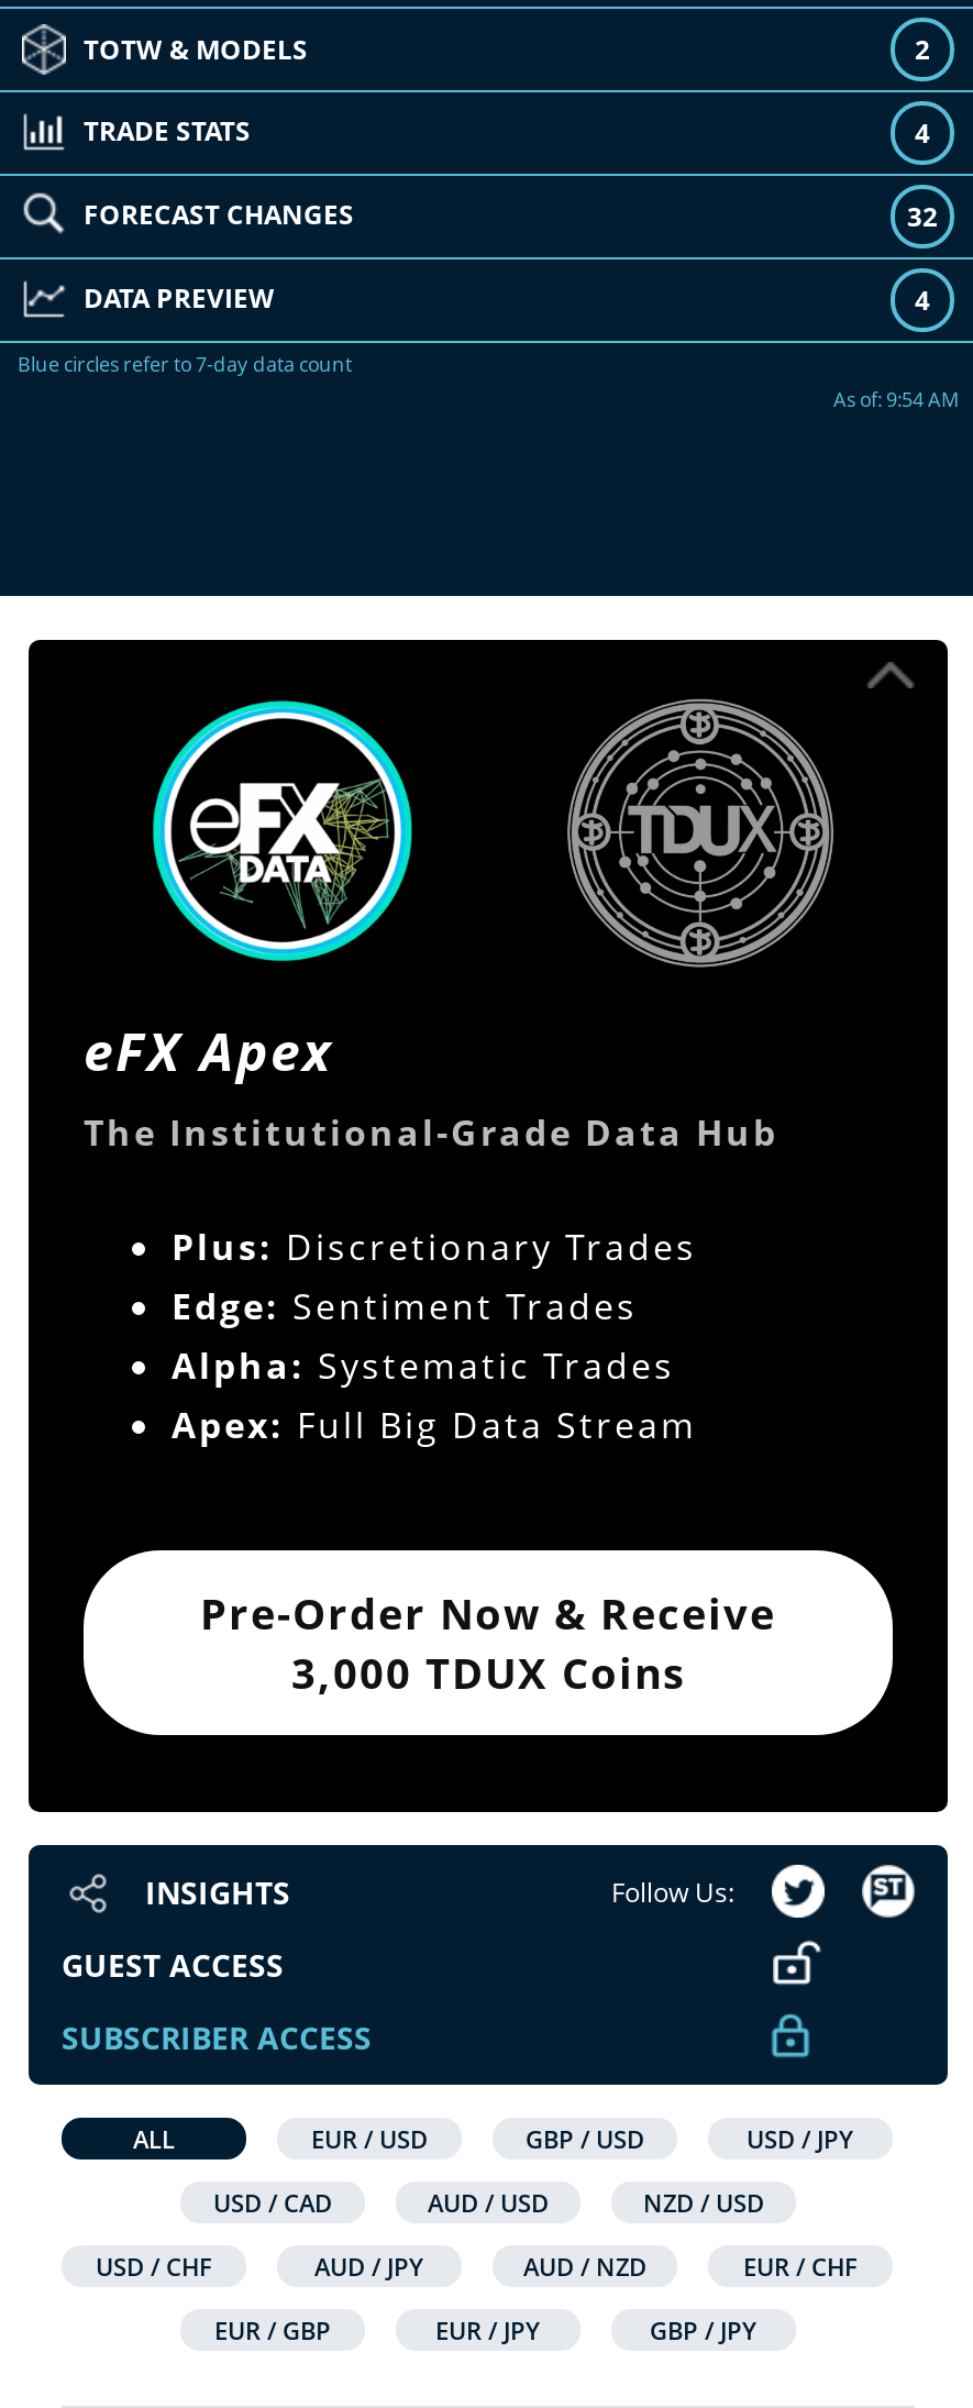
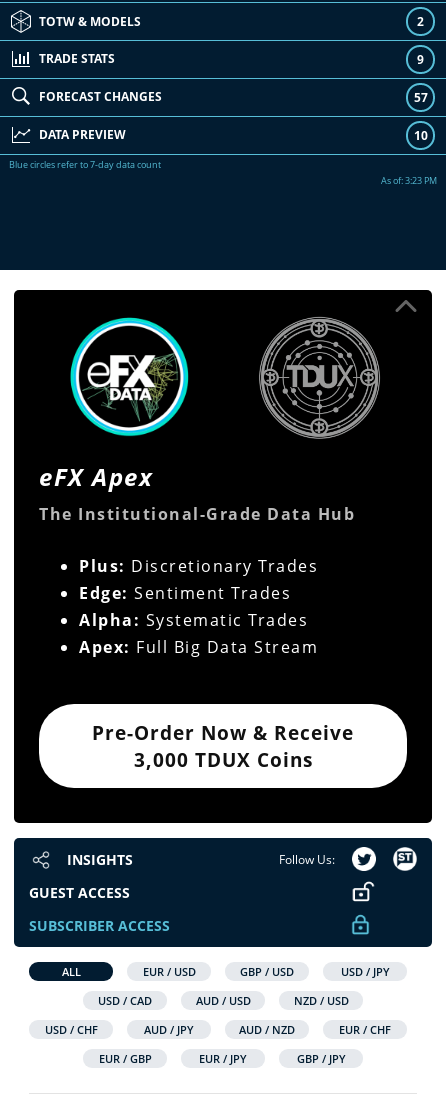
[915,114,930,152] 4 -> [417,51,424,68] 9
[907,198,938,235] 32 -> [413,89,427,106] 57
[915,281,930,319] 4 -> [413,127,427,144] 10
[833,385,959,413] As of: 9:54 AM -> [381,174,437,187] As of: 3:23 PM

